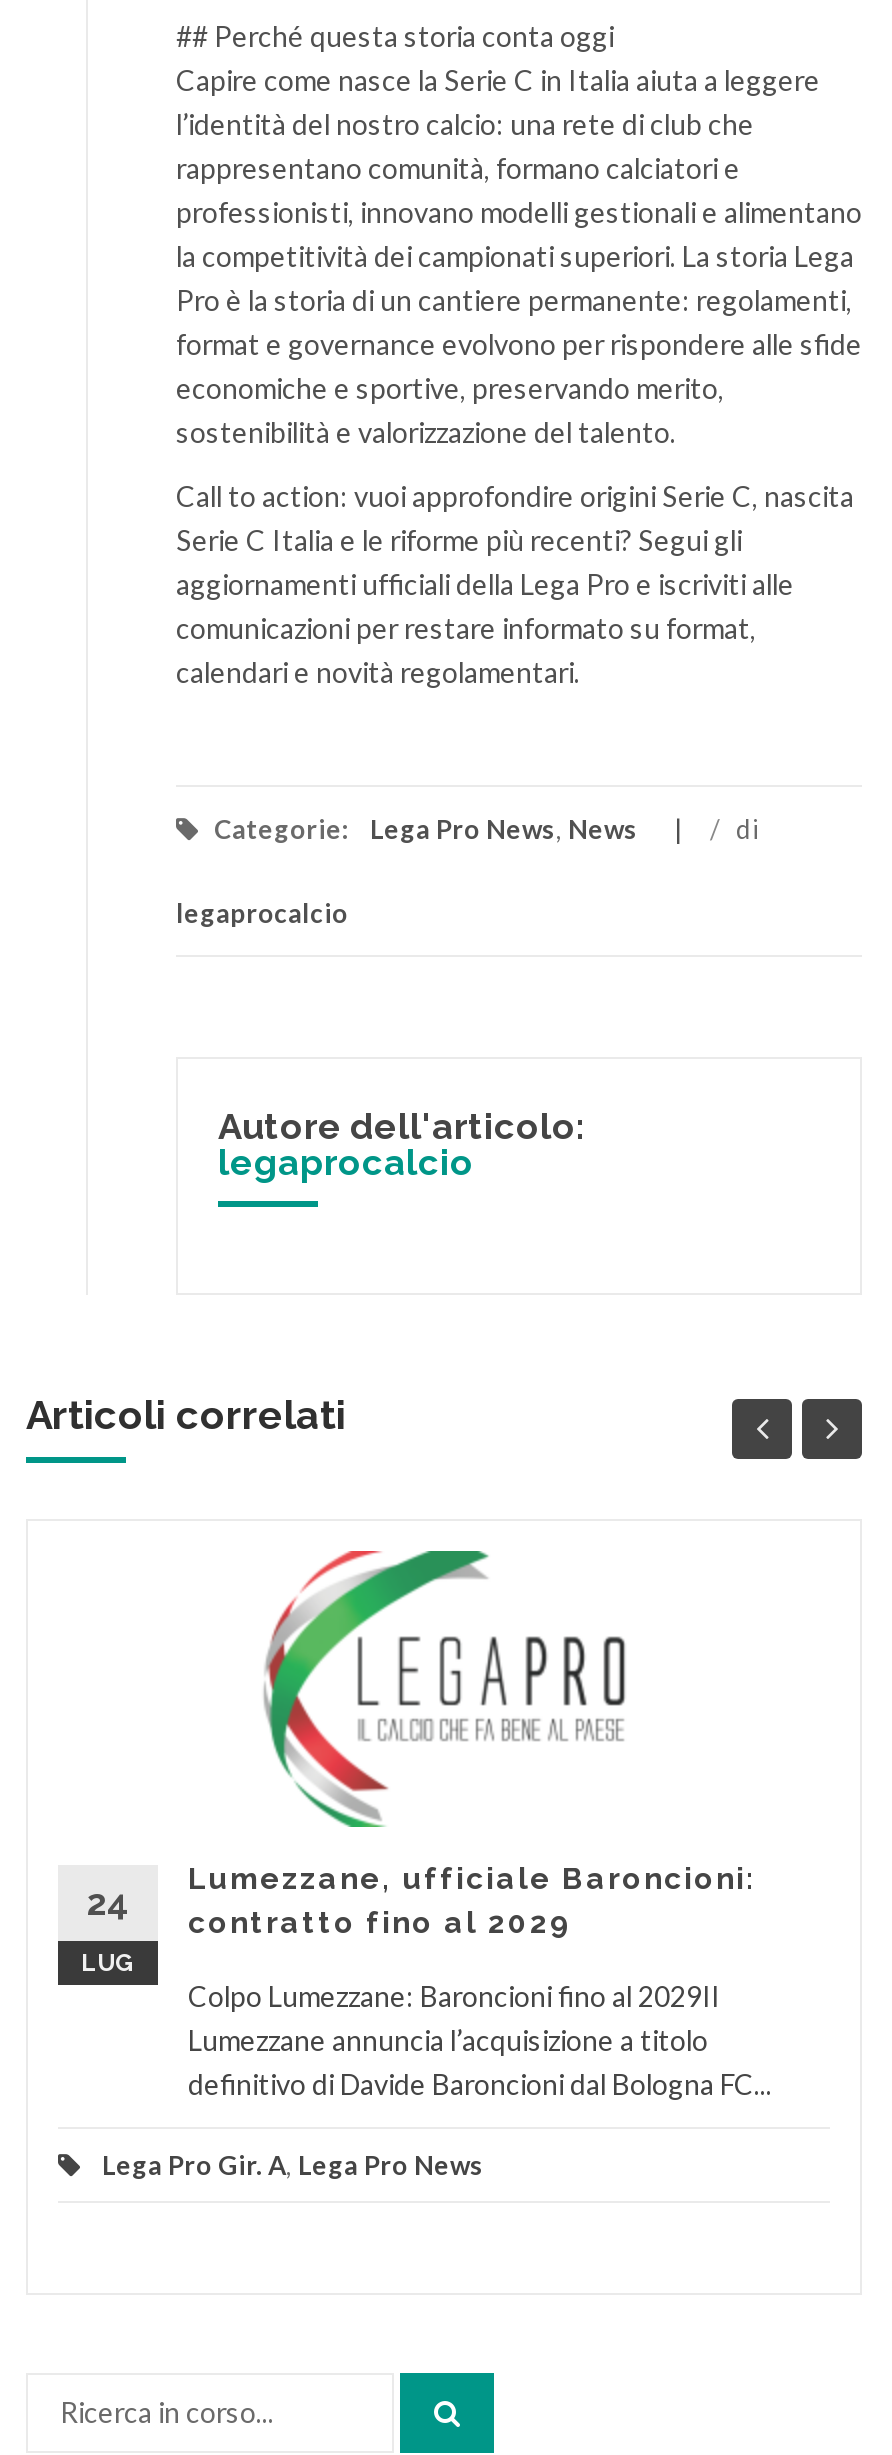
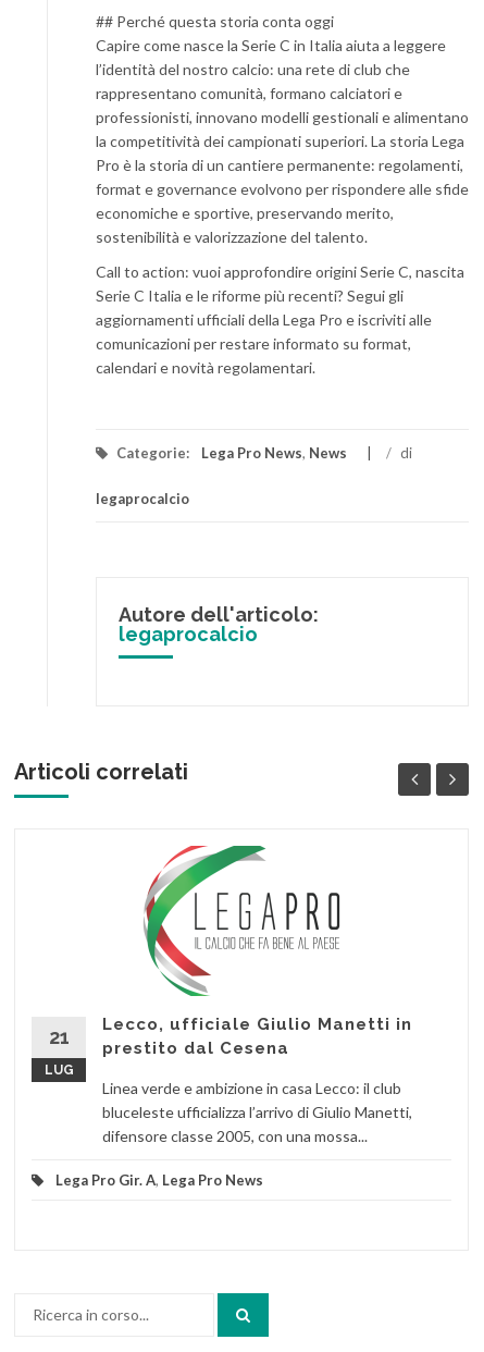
[188,1860,756,1940] Lumezzane, ufficiale Baroncioni: | contratto fino al 2029 -> [102,1014,412,1058] Lecco, ufficiale Giulio Manetti in | prestito dal Cesena
[87,1880,129,1922] 24 -> [48,1025,69,1048] 21
[188,1978,772,2100] Colpo Lumezzane: Baroncioni fino al 2029Il | Lumezzane annuncia l’acquisizione a titolo | definitivo di Davide Baroncioni dal Bologna FC... -> [102,1078,412,1145] Linea verde e ambizione in casa Lecco: il club | bluceleste ufficializza l’arrivo di Giulio Manetti, | difensore classe 2005, con una mossa...

